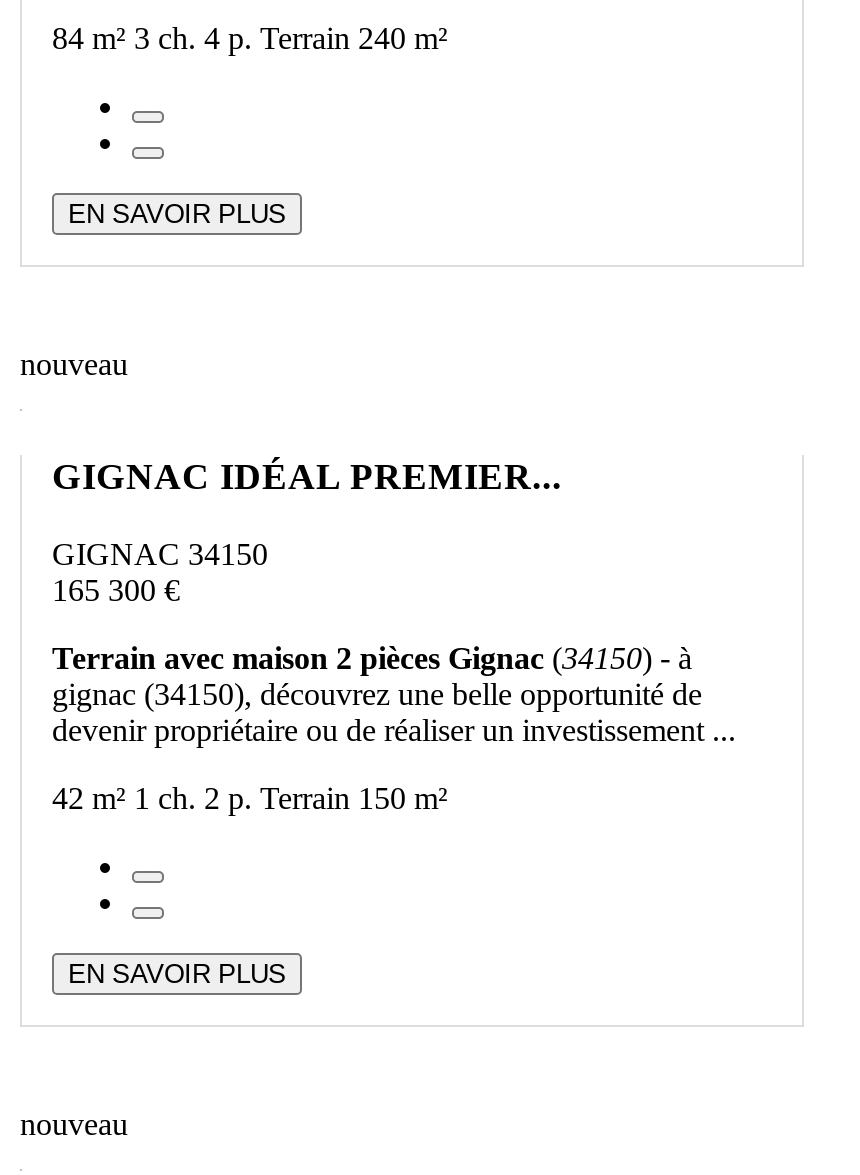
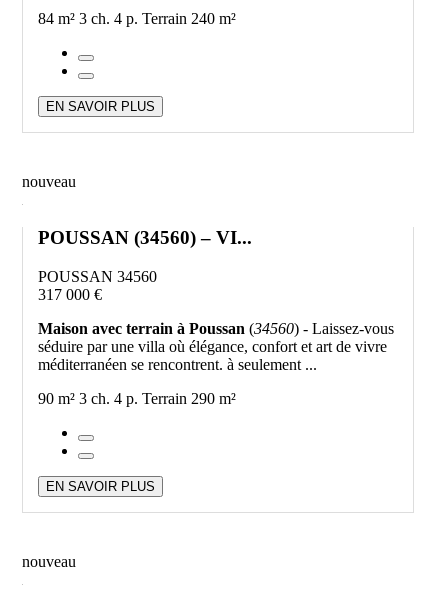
[52,456,562,498] GIGNAC IDÉAL PREMIER... -> [38,227,252,248] POUSSAN (34560) – VI...
[52,537,268,607] GIGNAC 34150 | 165 300 € -> [38,268,157,303] POUSSAN 34560 | 317 000 €
[52,641,736,747] Terrain avec maison 2 pièces Gignac (34150) - à | gignac (34150), découvrez une belle opportunité de | devenir propriétaire ou de réaliser un investissement ... -> [38,320,394,373] Maison avec terrain à Poussan (34560) - Laissez-vous | séduire par une villa où élégance, confort et art de vivre | méditerranéen se rencontrent. à seulement ...
[52,781,448,815] 42 m² 1 ch. 2 p. Terrain 150 m² -> [38,390,236,407] 90 m² 3 ch. 4 p. Terrain 290 m²

